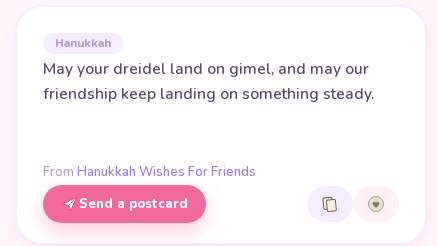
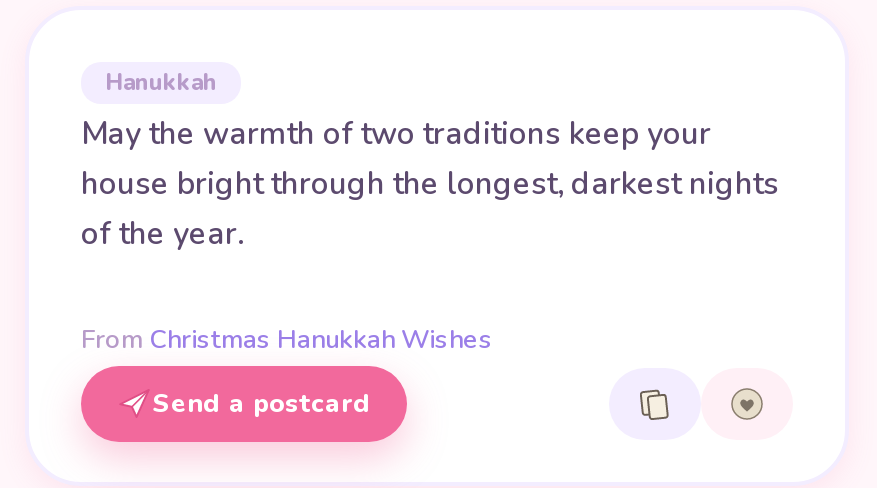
[43,58,374,104] May your dreidel land on gimel, and may our | friendship keep landing on something steady. -> [81,112,779,254] May the warmth of two traditions keep your | house bright through the longest, darkest nights | of the year.
[43,163,256,181] From Hanukkah Wishes For Friends -> [81,322,493,358] From Christmas Hanukkah Wishes

